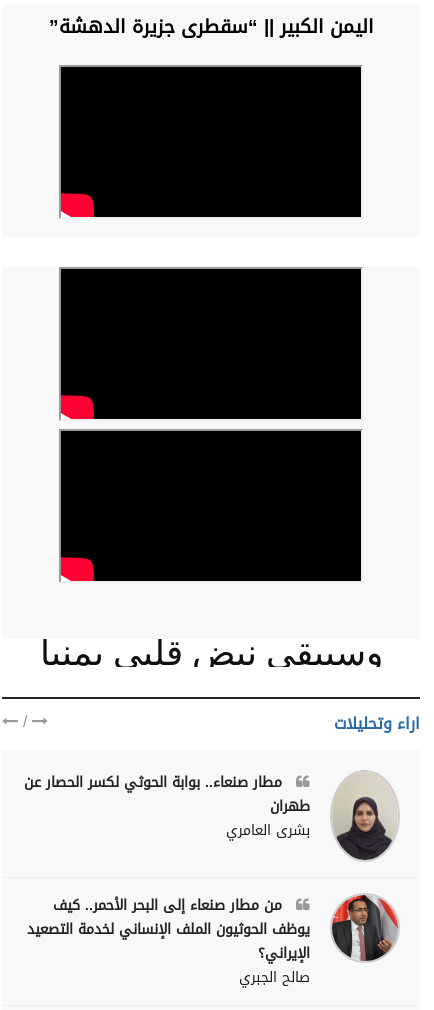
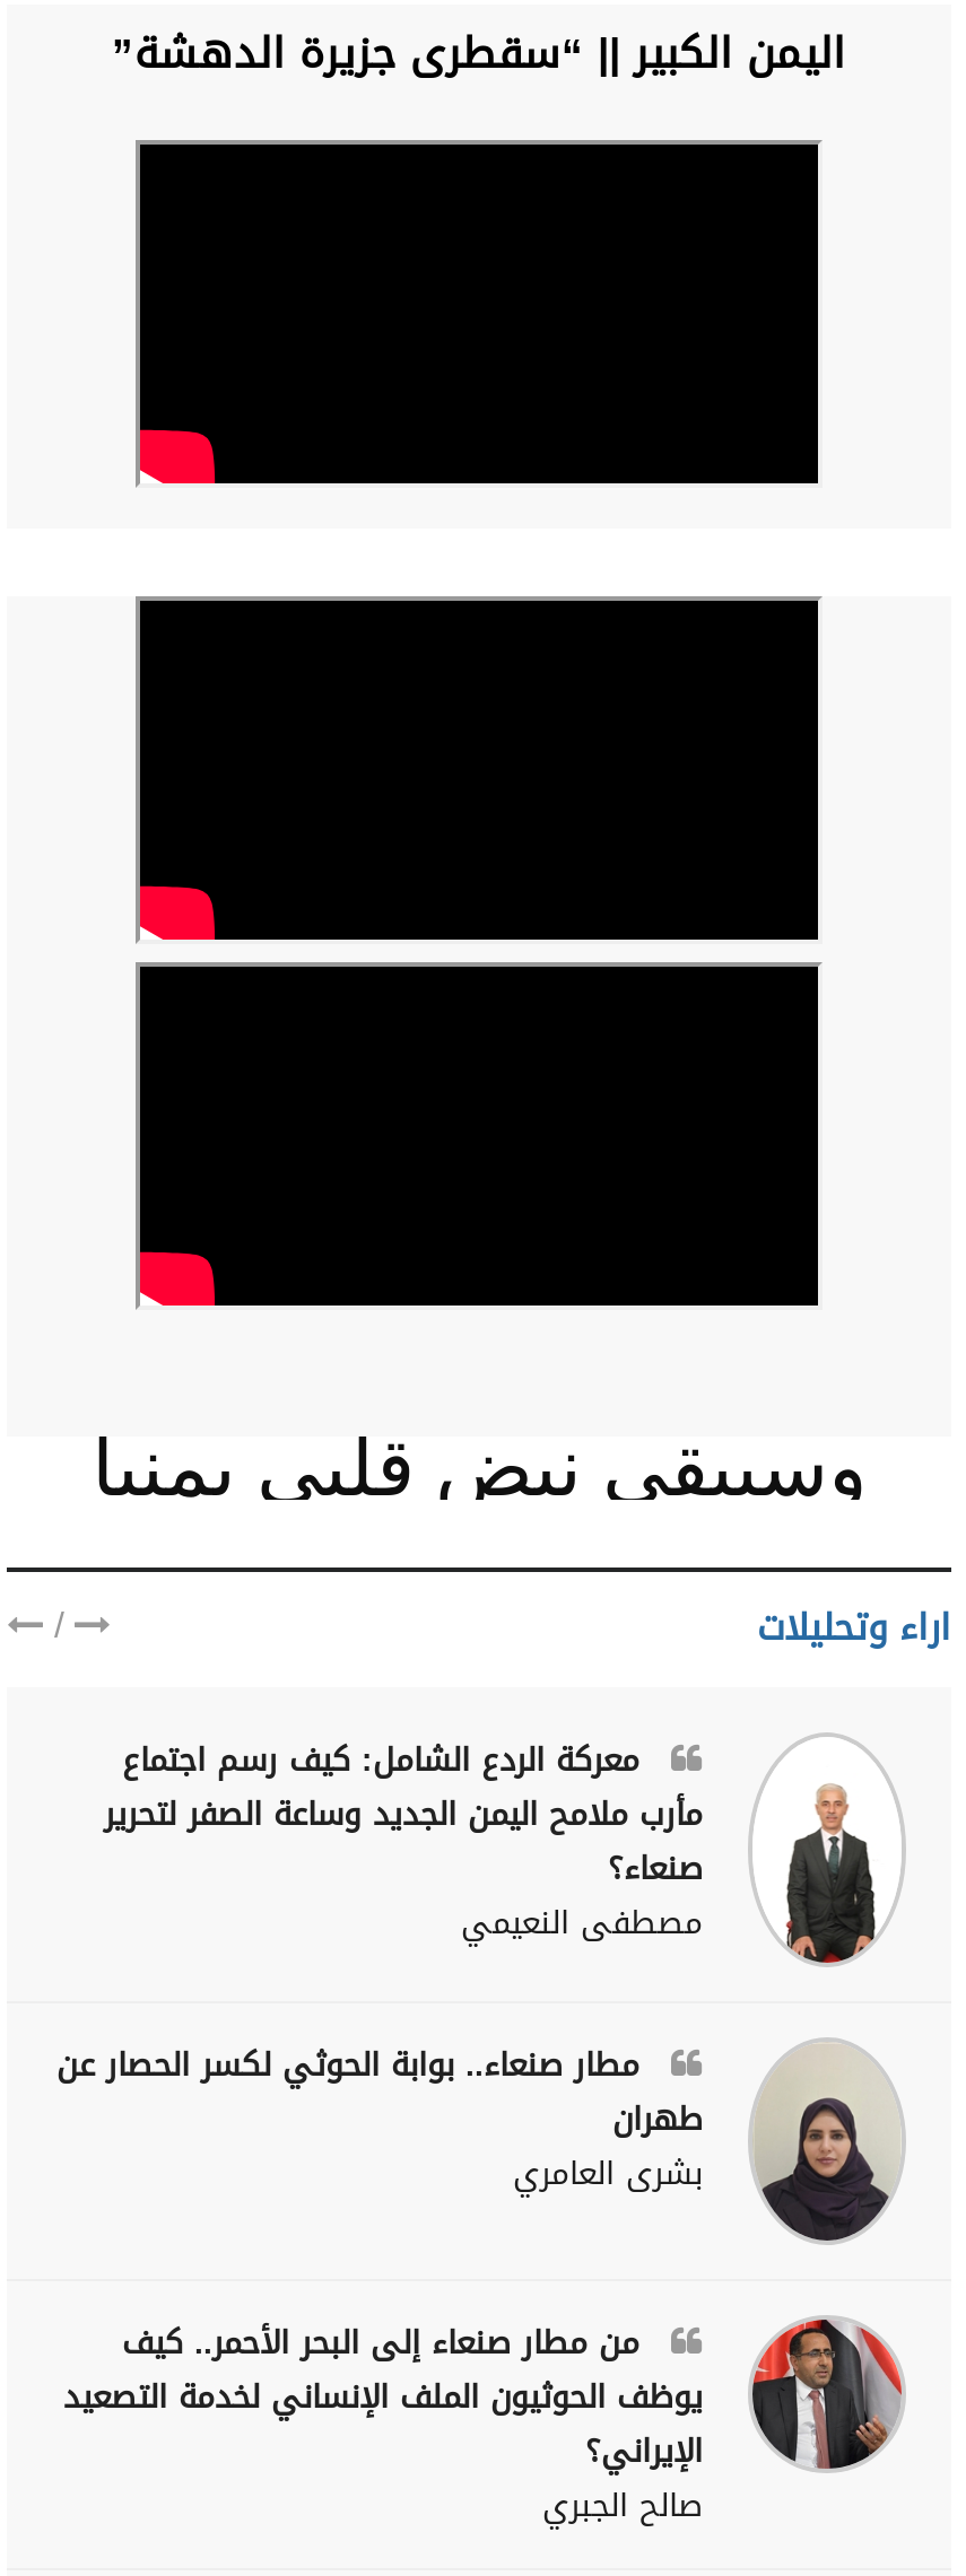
none -> [104,1730,897,1966] [image] | معركة الردع الشامل: كيف رسم اجتماع | مأرب ملامح اليمن الجديد وساعة الصفر لتحرير | صنعاء؟ | مصطفى النعيمي

